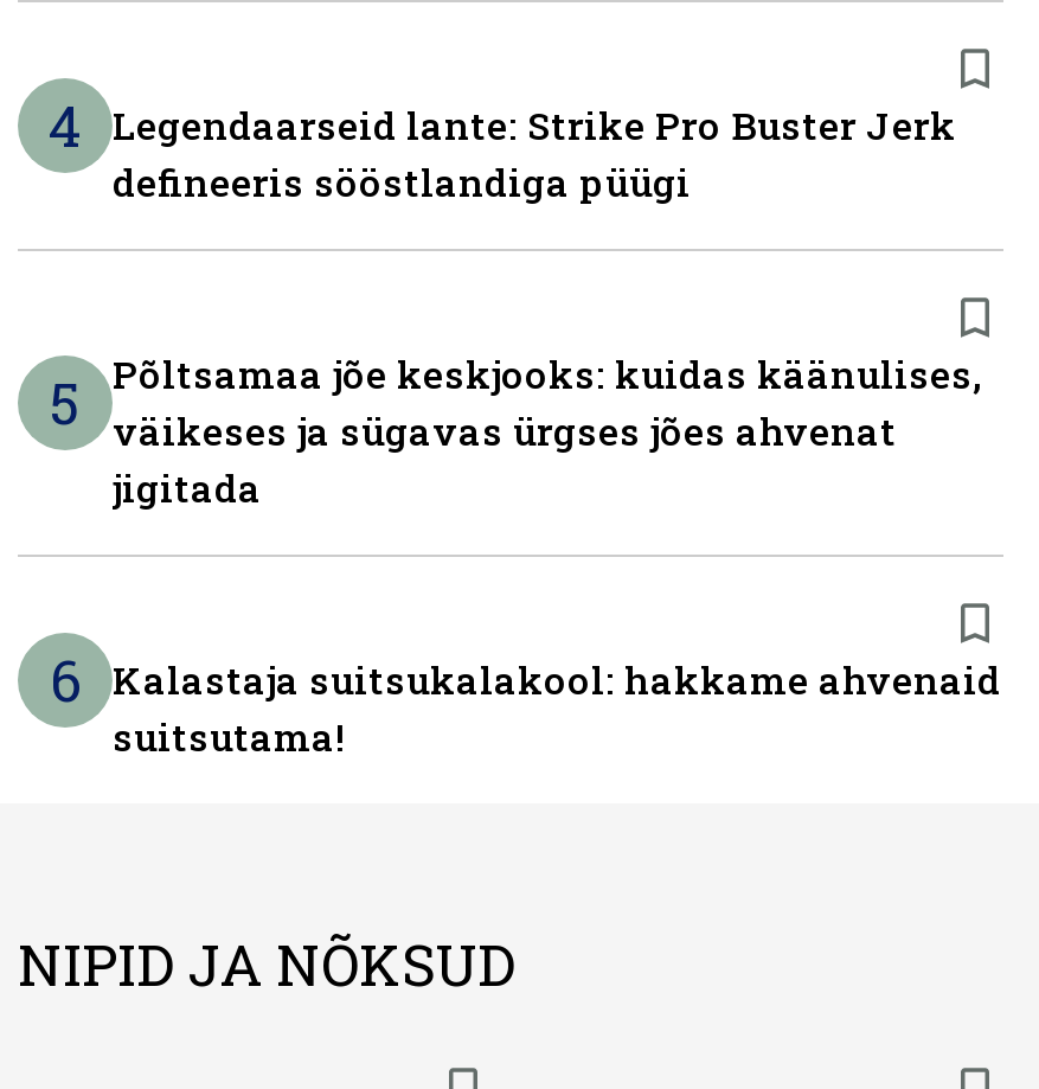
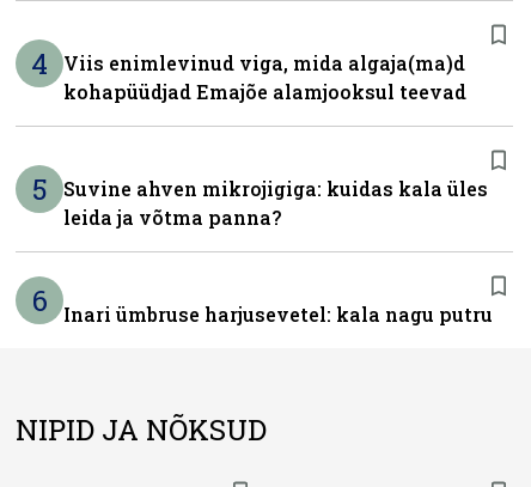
[113,100,956,206] Legendaarseid lante: Strike Pro Buster Jerk | defineeris sööstlandiga püügi -> [63,50,466,104] Viis enimlevinud viga, mida algaja(ma)d | kohapüüdjad Emajõe alamjooksul teevad
[113,348,982,512] Põltsamaa jõe keskjooks: kuidas käänulises, | väikeses ja sügavas ürgses jões ahvenat | jigitada -> [63,176,488,230] Suvine ahven mikrojigiga: kuidas kala üles | leida ja võtma panna?
[113,654,1001,761] Kalastaja suitsukalakool: hakkame ahvenaid | suitsutama! -> [63,302,493,327] Inari ümbruse harjusevetel: kala nagu putru

